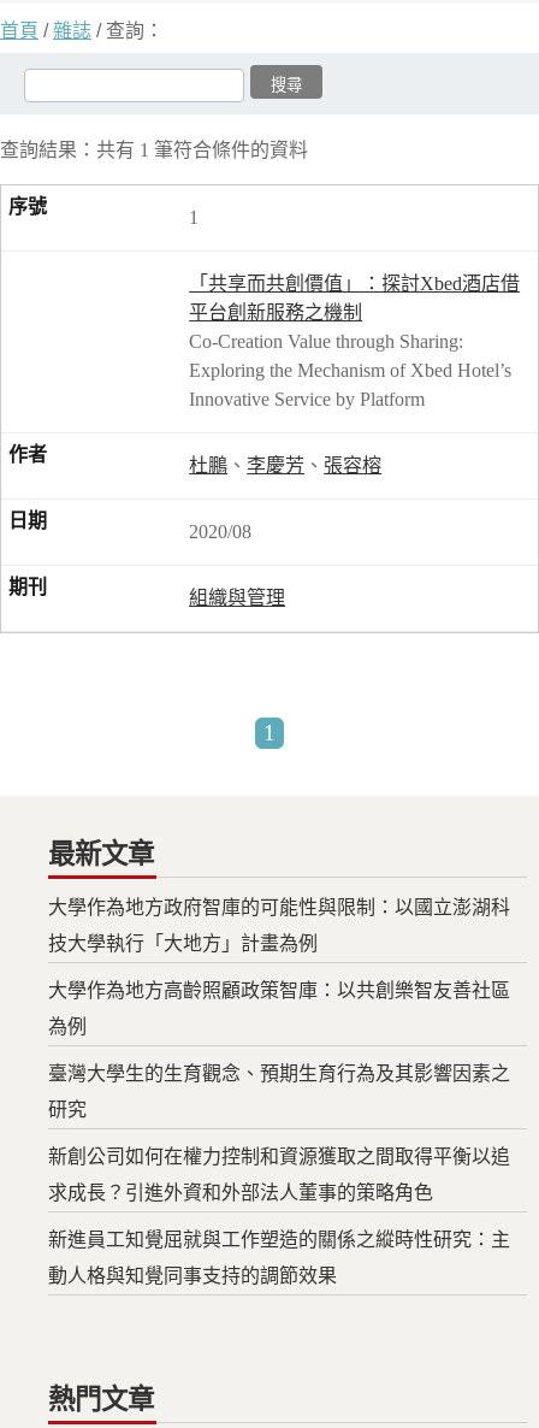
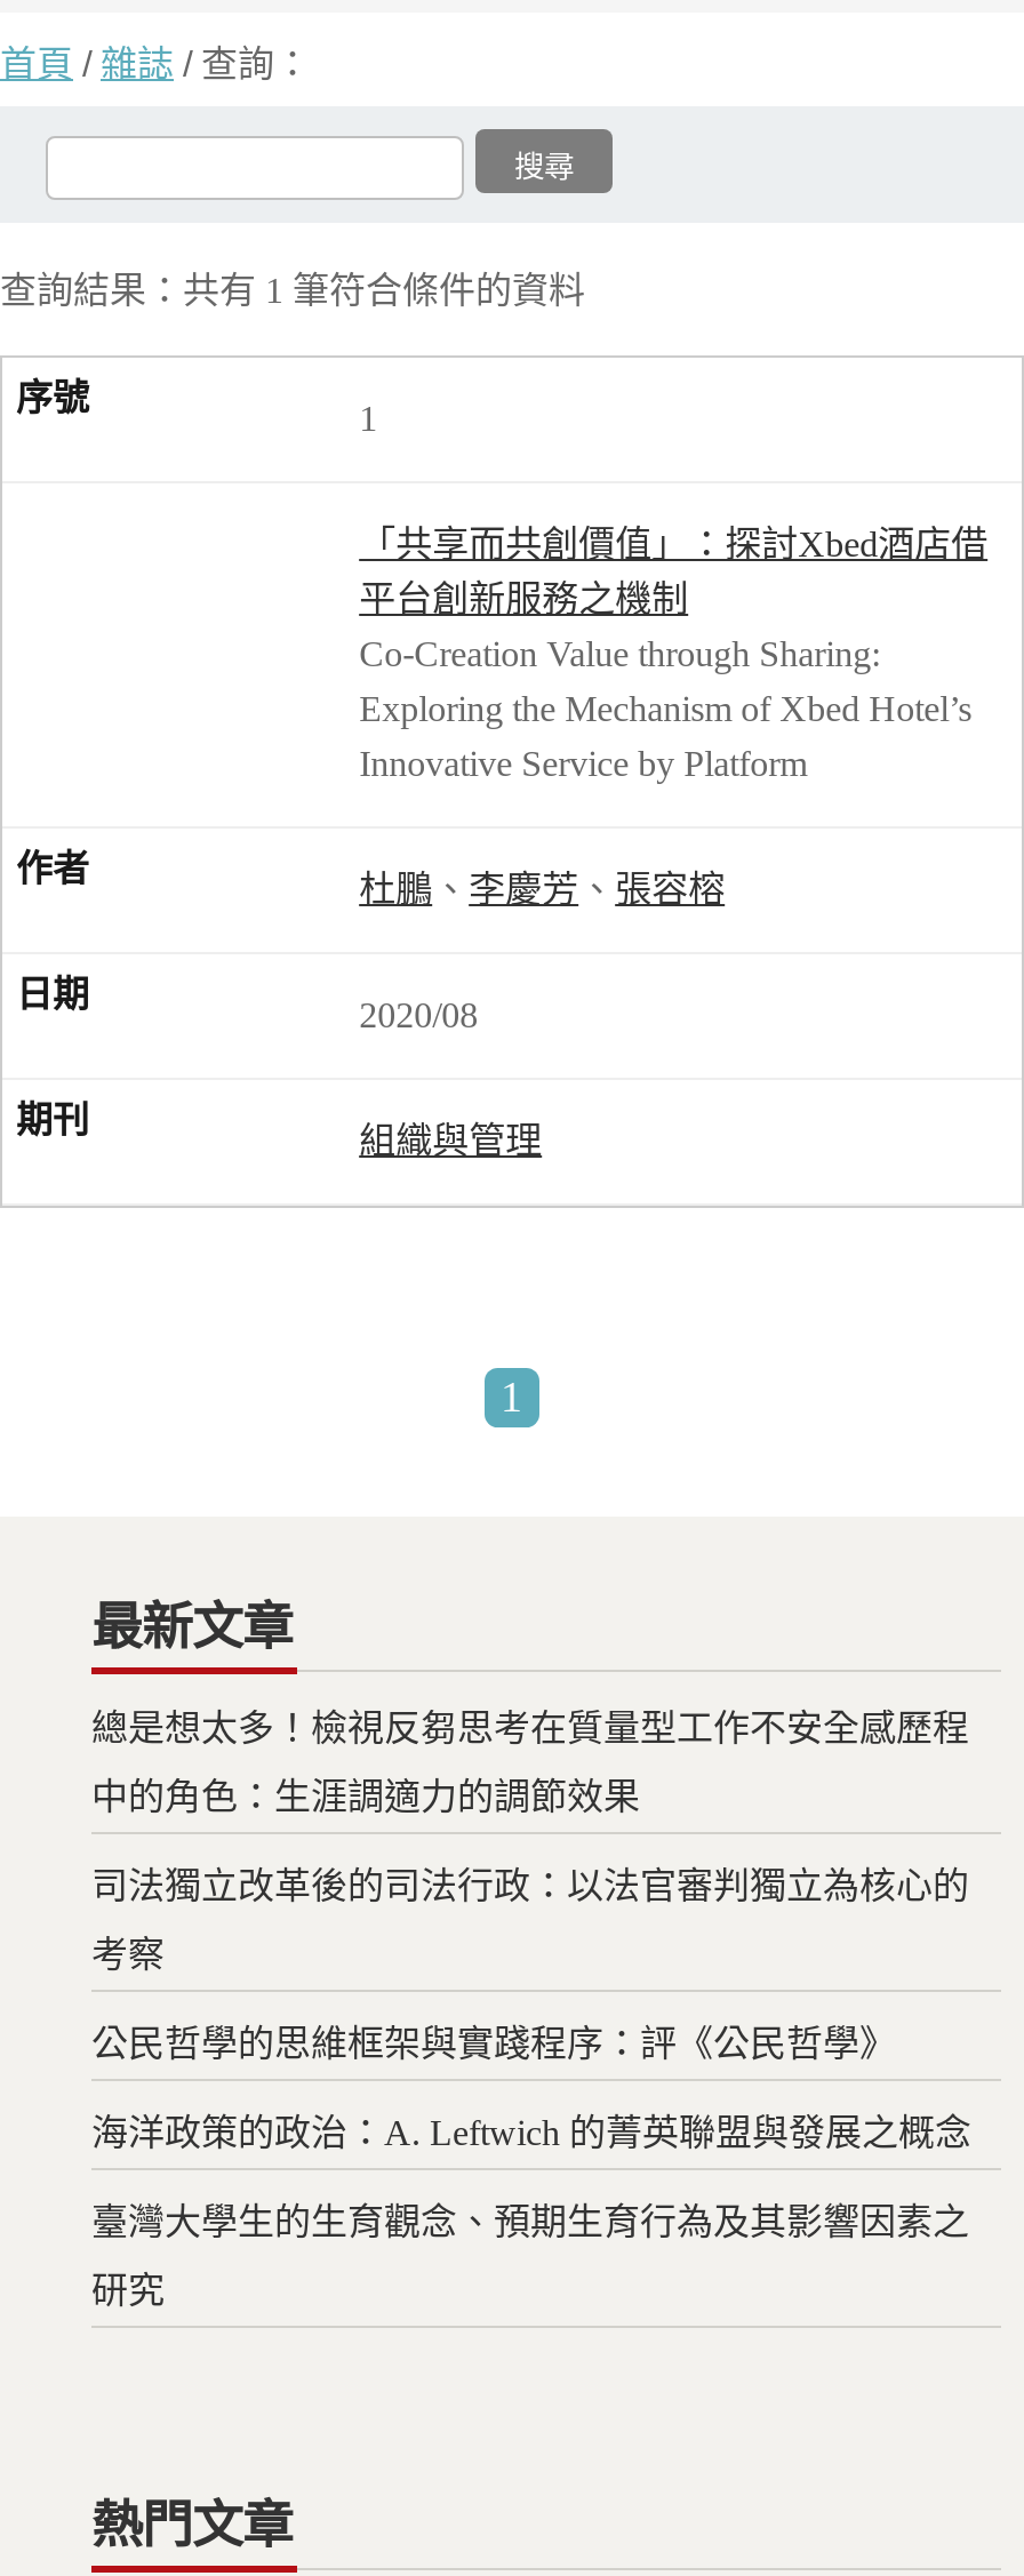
[48,897,510,1036] 大學作為地方政府智庫的可能性與限制：以國立澎湖科 | 技大學執行「大地方」計畫為例 | 大學作為地方高齡照顧政策智庫：以共創樂智友善社區 | 為例 -> [91,1708,971,2151] 總是想太多！檢視反芻思考在質量型工作不安全感歷程 | 中的角色：生涯調適力的調節效果 | 司法獨立改革後的司法行政：以法官審判獨立為核心的 | 考察 | 公民哲學的思維框架與實踐程序：評《公民哲學》 | 海洋政策的政治：A. Leftwich 的菁英聯盟與發展之概念
moved [48,1063,510,1119] -> [91,2202,969,2309]: 臺灣大學生的生育觀念、預期生育行為及其影響因素之 | 研究
[48,1146,510,1286] 新創公司如何在權力控制和資源獲取之間取得平衡以追 | 求成長？引進外資和外部法人董事的策略角色 | 新進員工知覺屈就與工作塑造的關係之縱時性研究：主 | 動人格與知覺同事支持的調節效果 -> none

